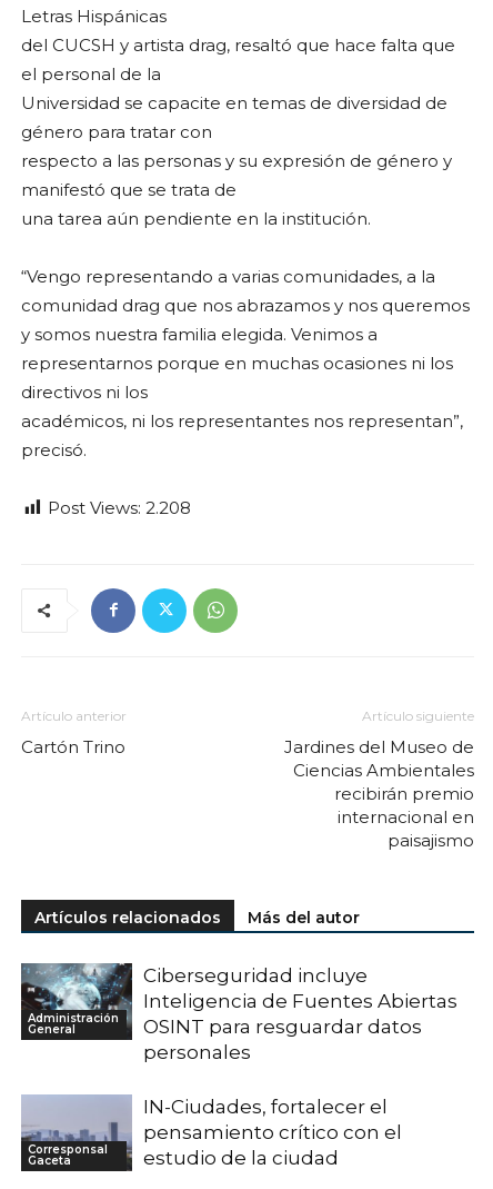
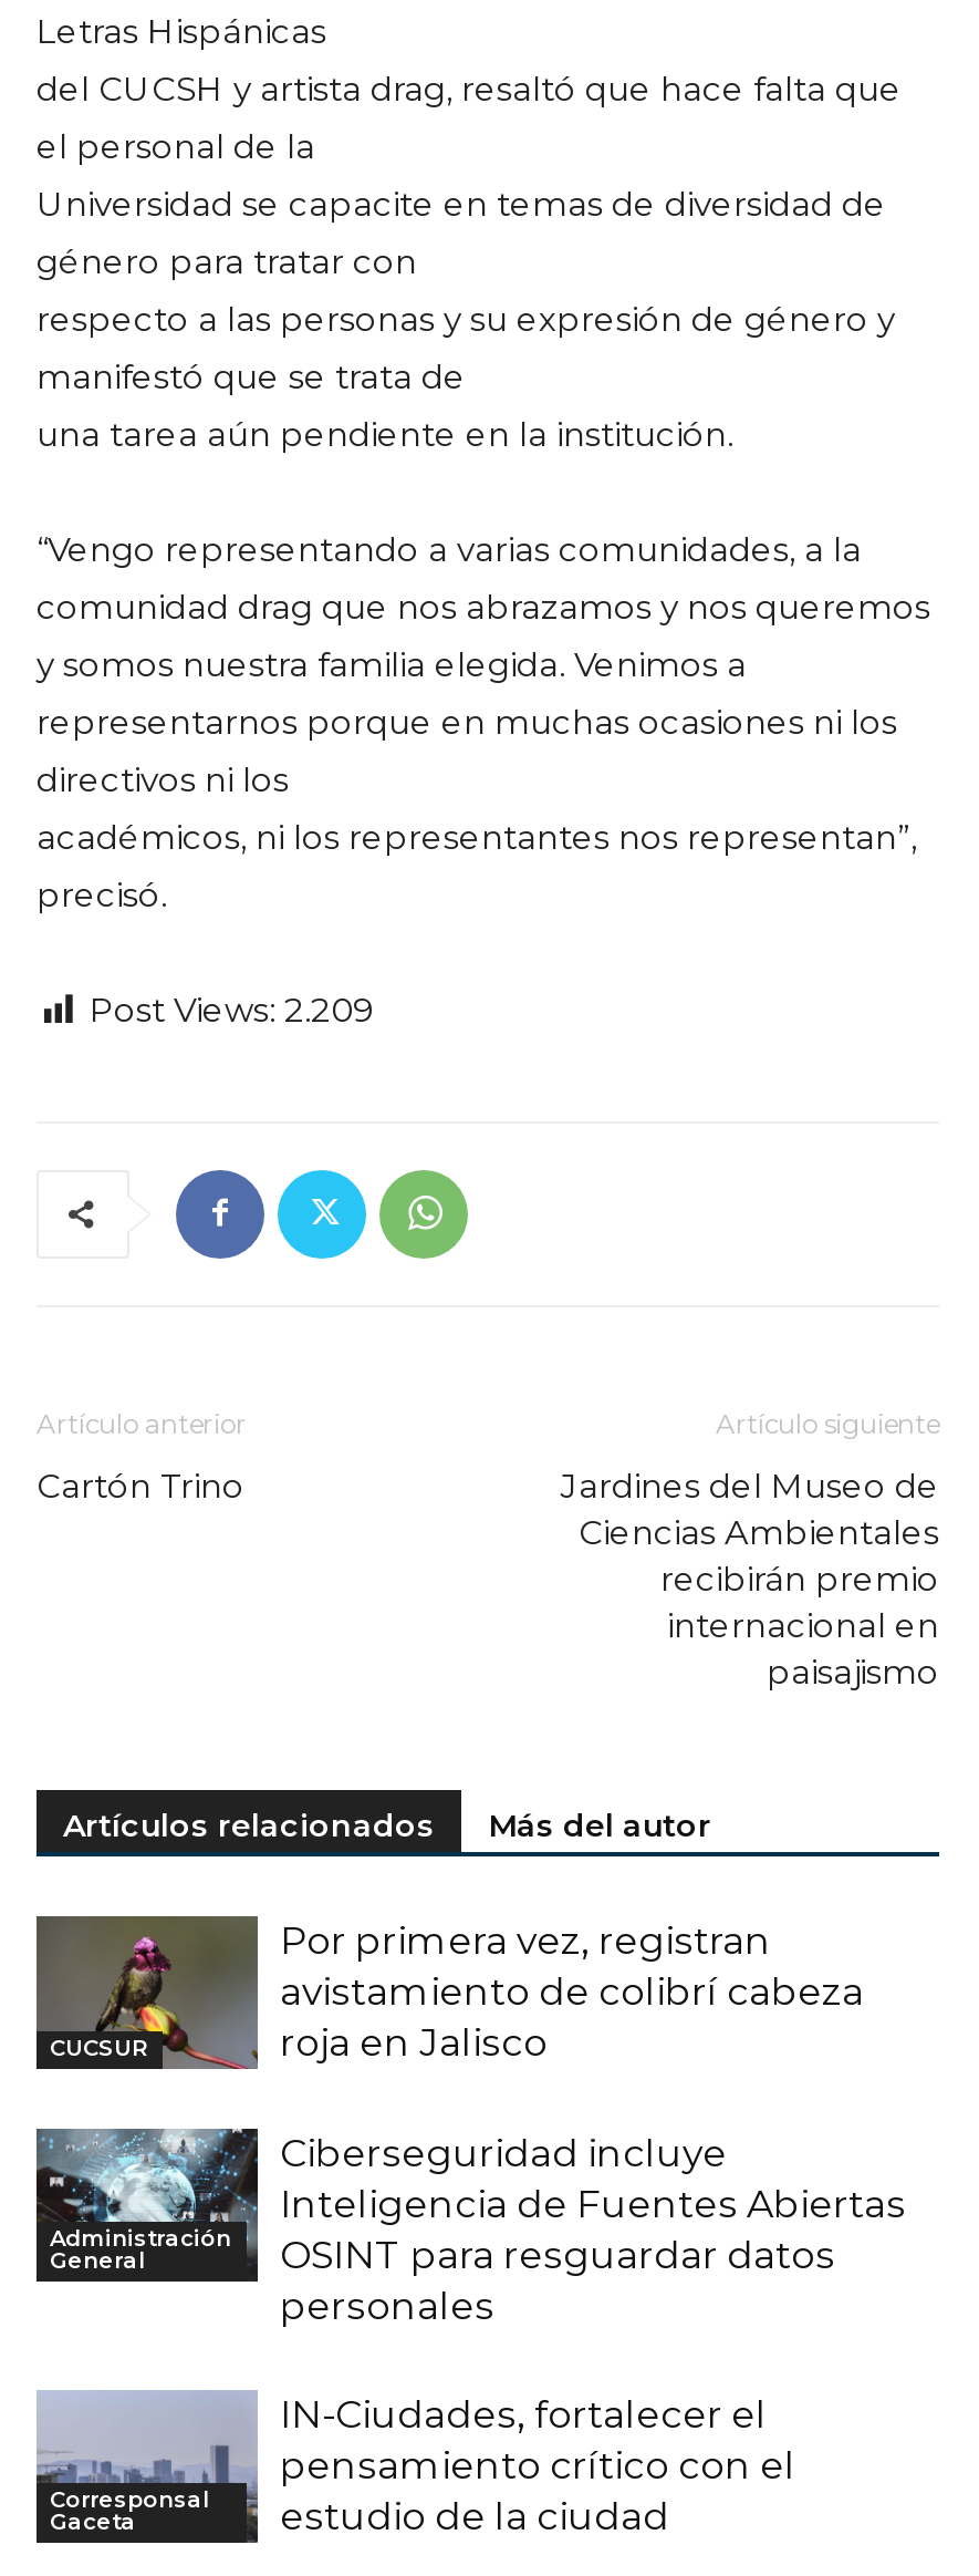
[48,497,191,518] Post Views: 2.208 -> [90,988,375,1030] Post Views: 2.209
none -> [37,1914,249,2071] [image] | CUCSUR
none -> [280,1918,864,2064] Por primera vez, registran | avistamiento de colibrí cabeza | roja en Jalisco

